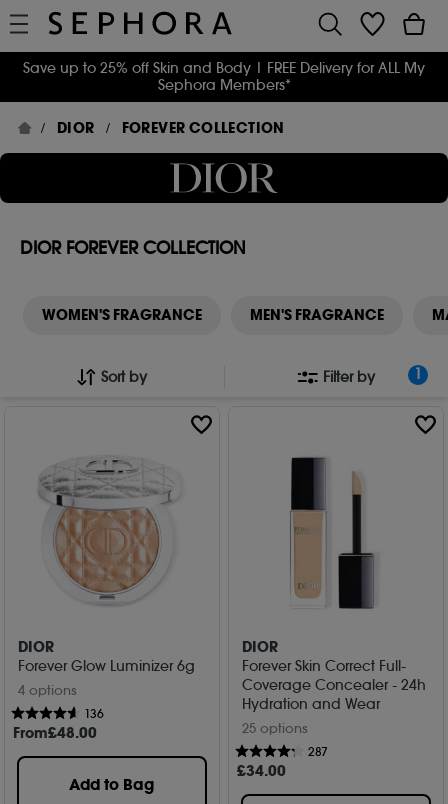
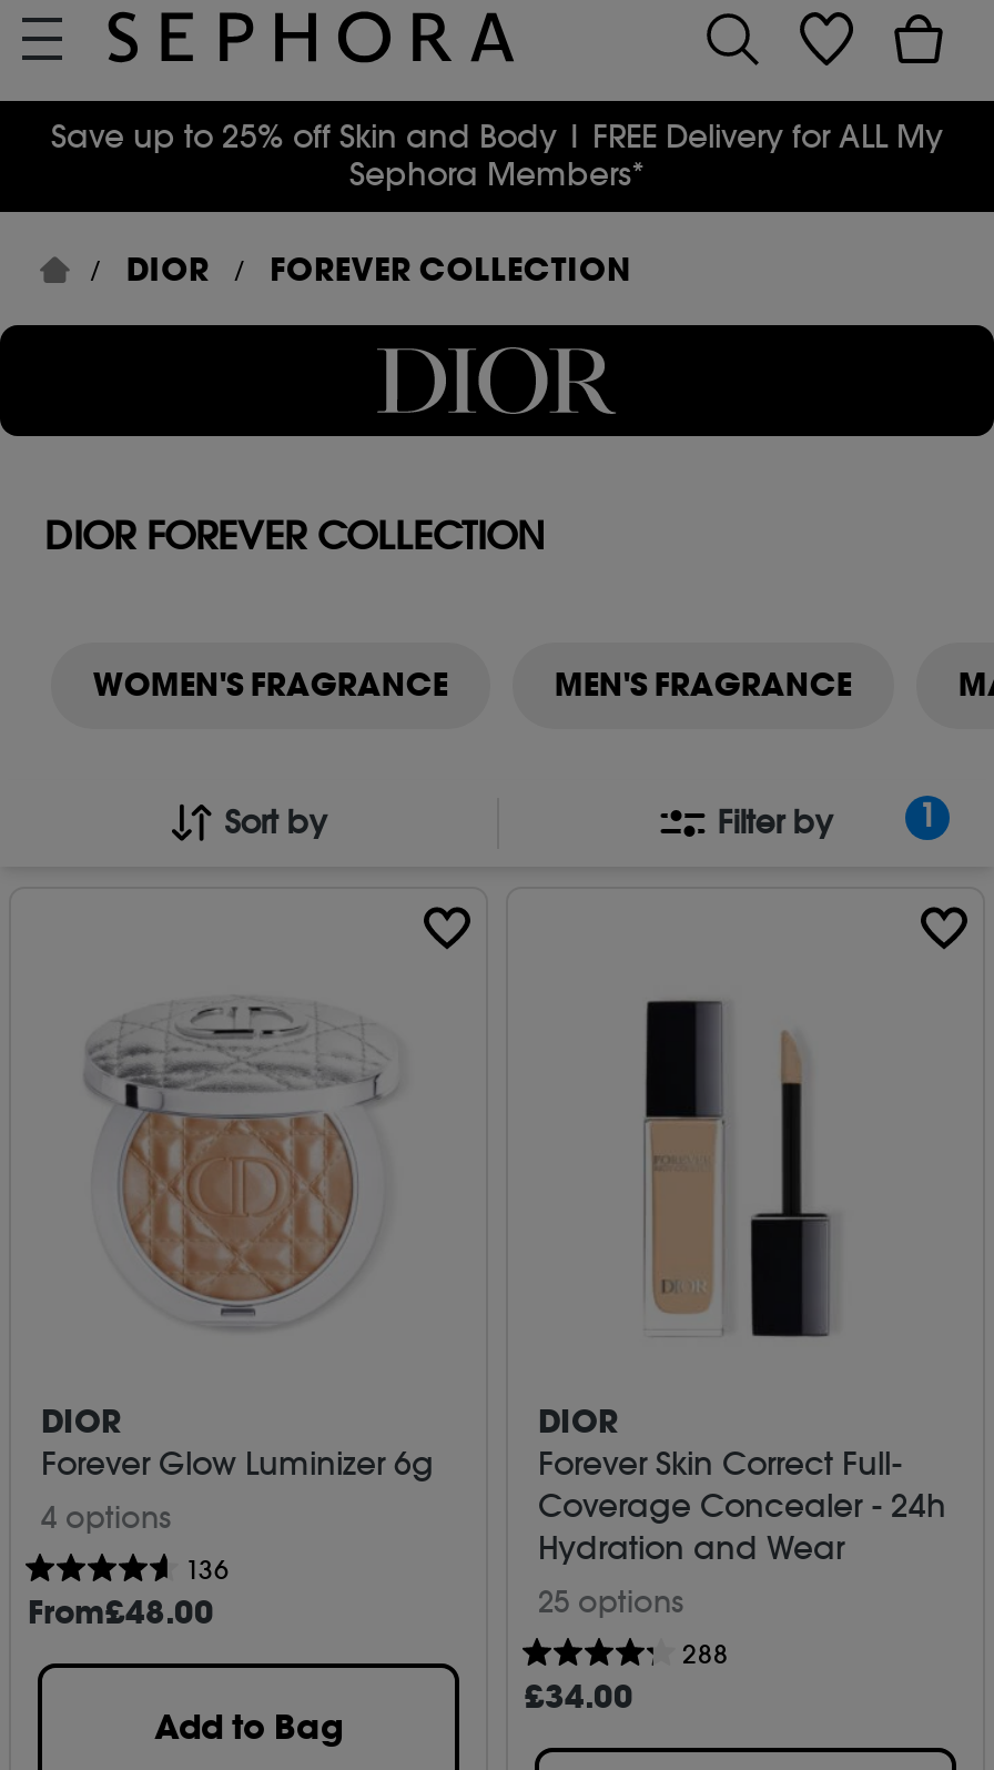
[307,744,327,759] 287 -> [682,1637,729,1670] 288

